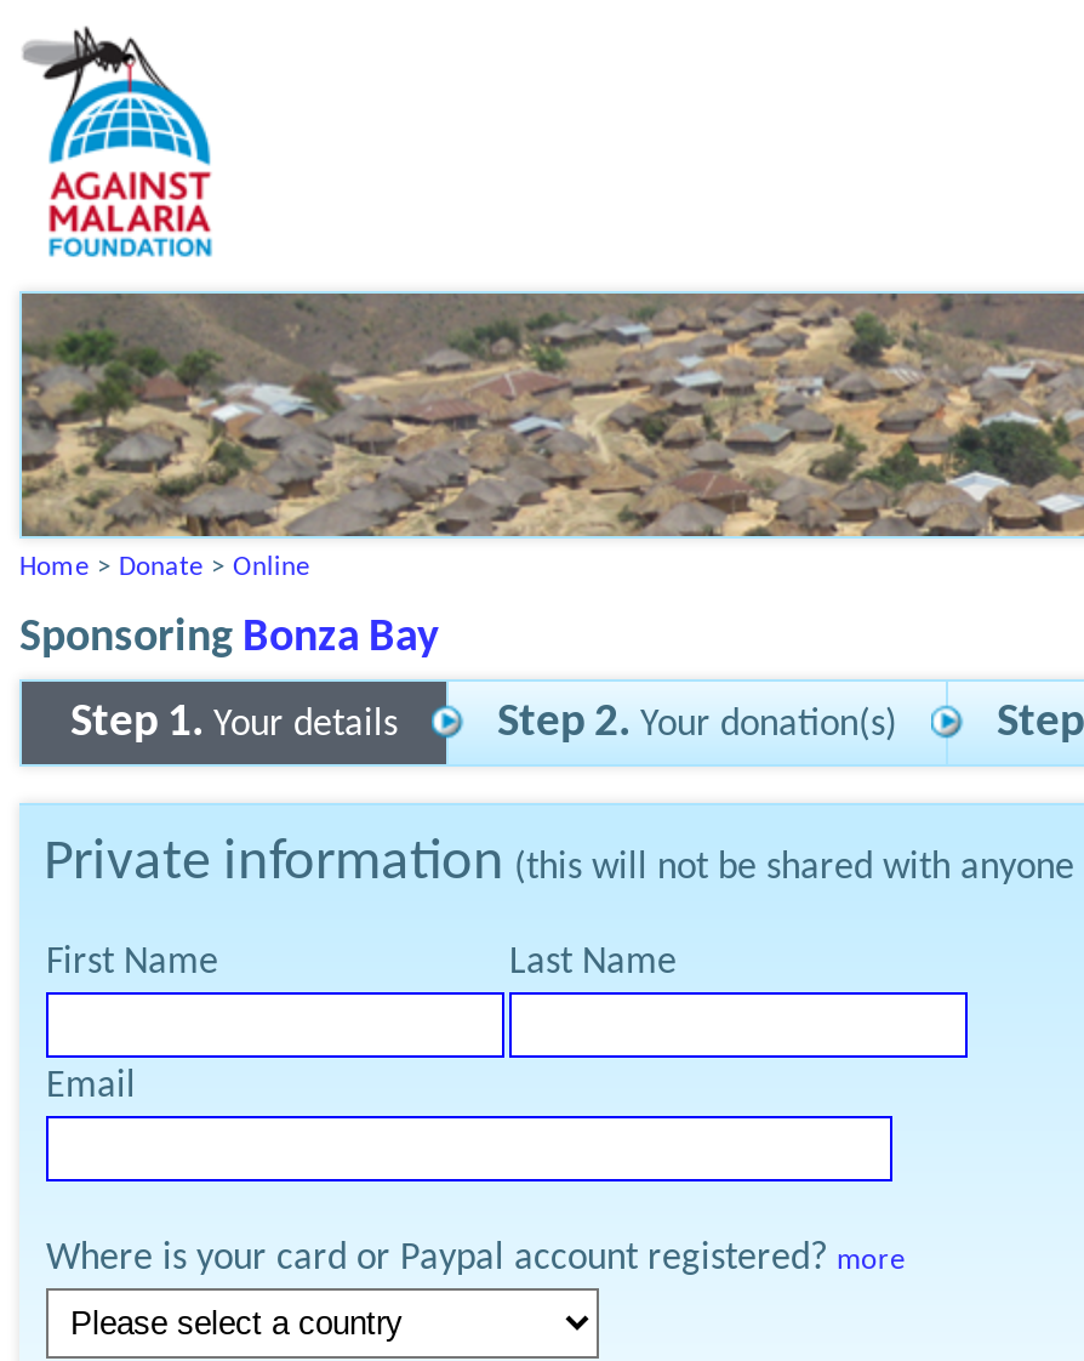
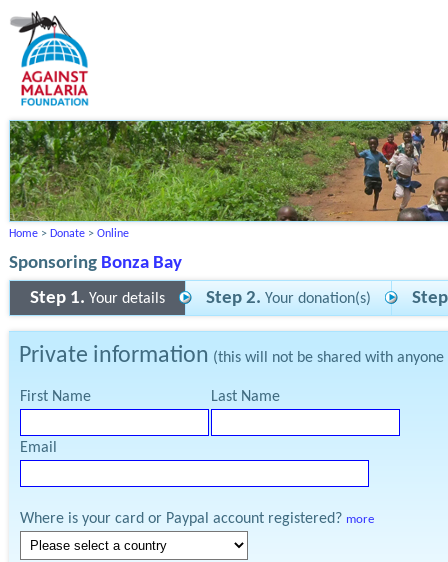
[19,291,1077,539] [image] -> [9,120,445,222] [image]

